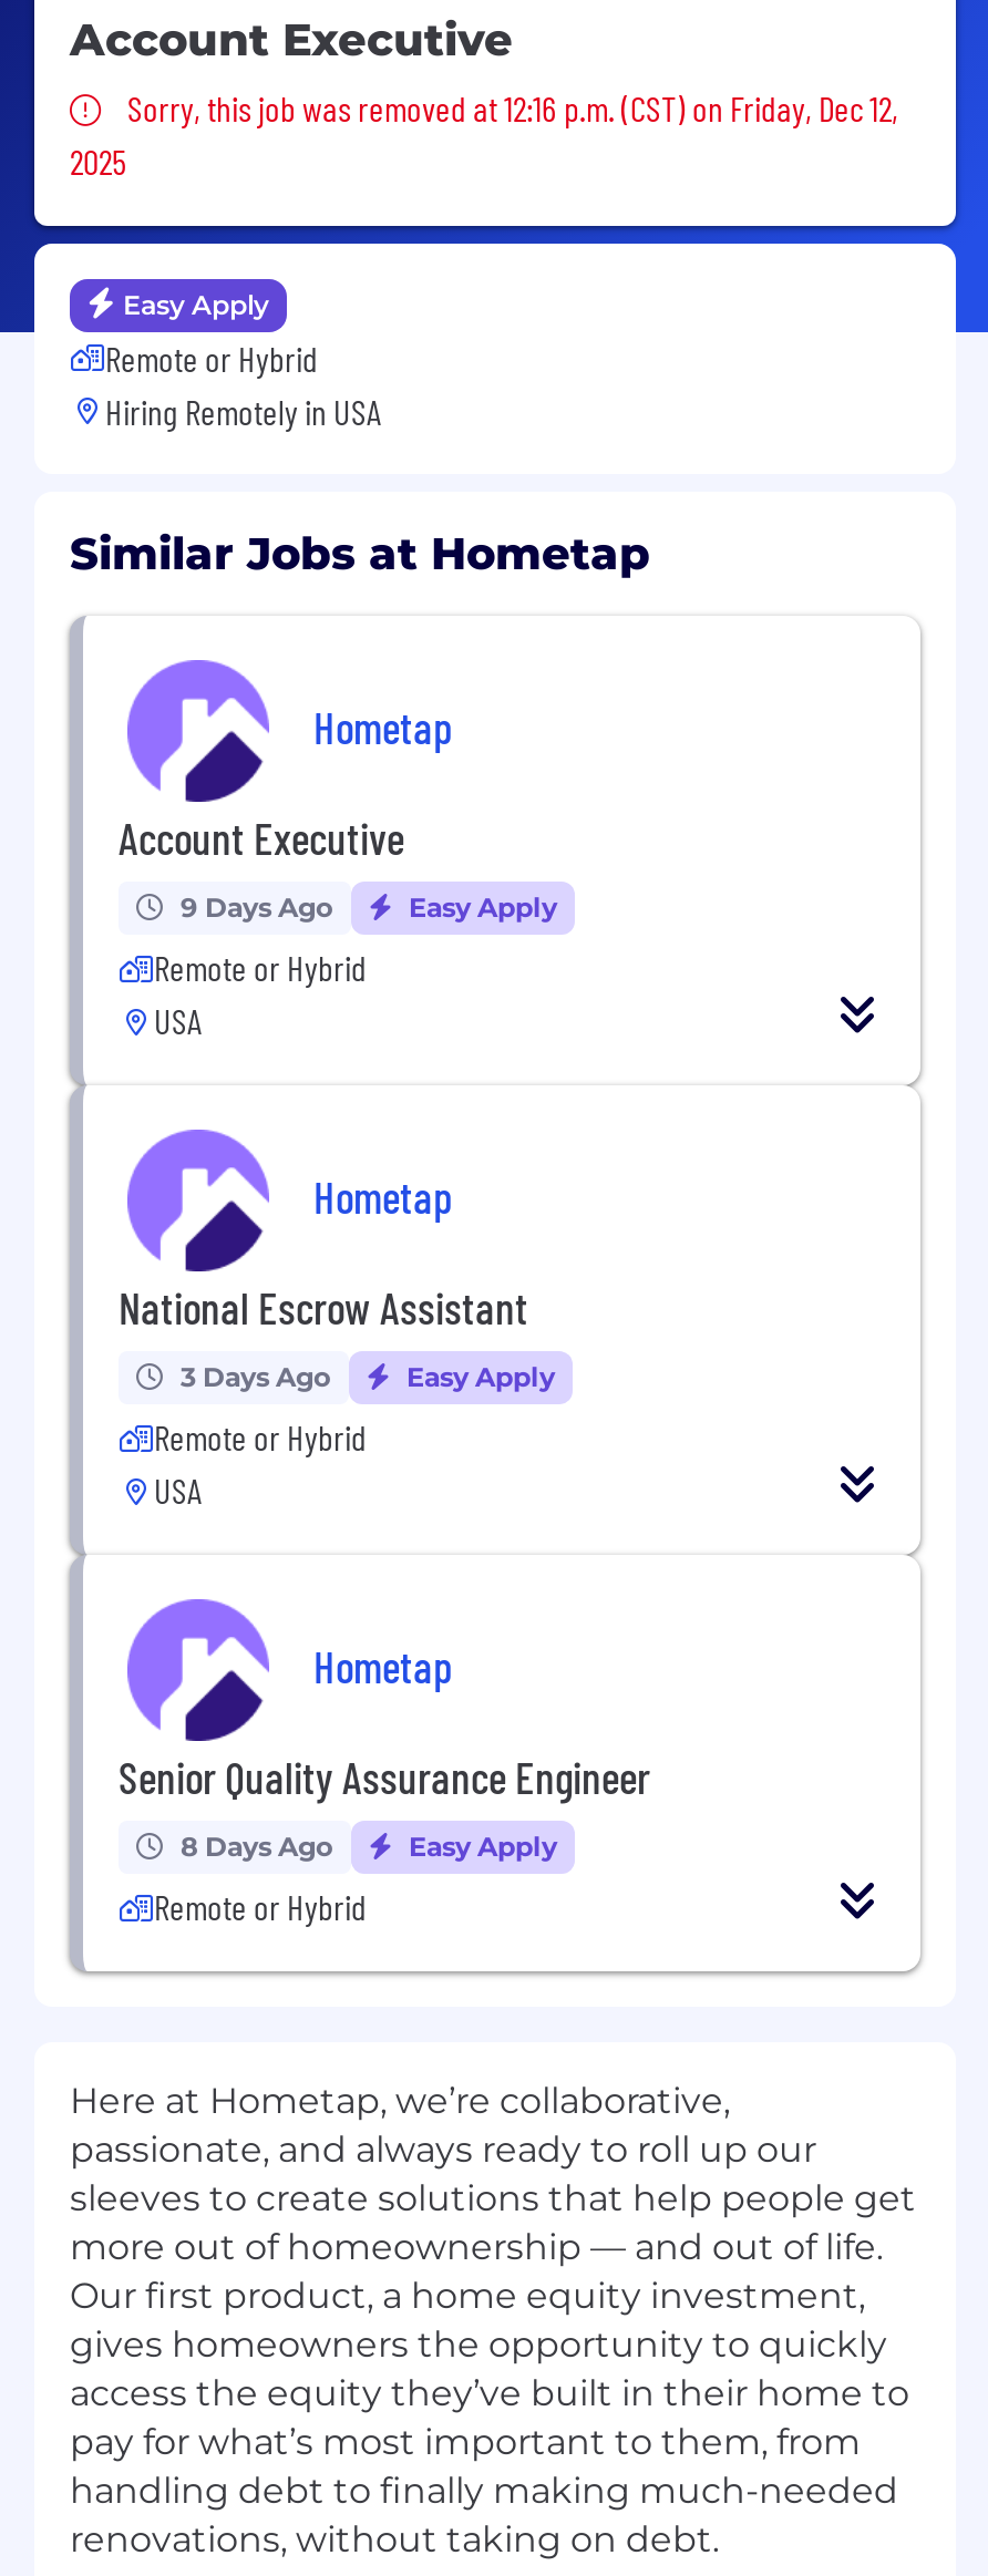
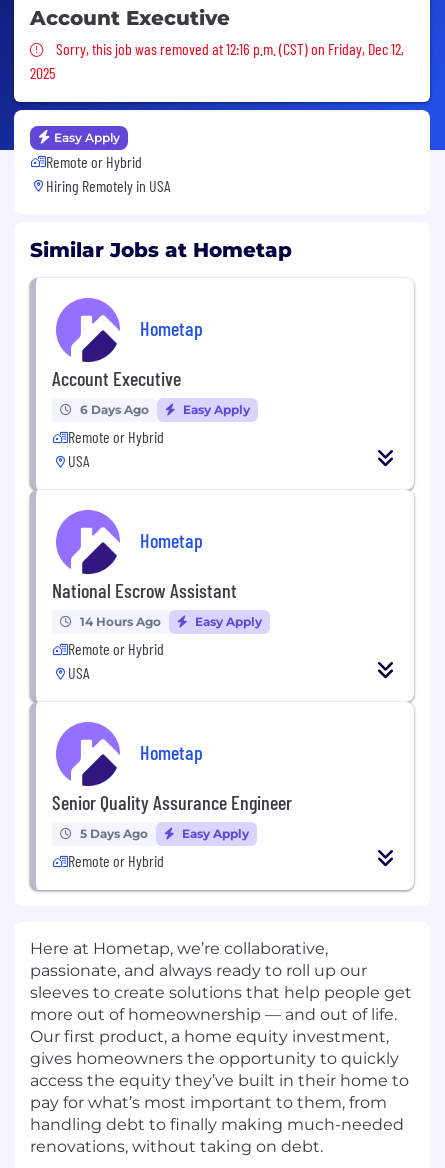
[181,890,333,923] 9 Days Ago -> [80,402,149,417] 6 Days Ago
[181,1359,331,1392] 3 Days Ago -> [80,614,161,629] 14 Hours Ago
[181,1829,333,1862] 8 Days Ago -> [80,826,148,841] 5 Days Ago

